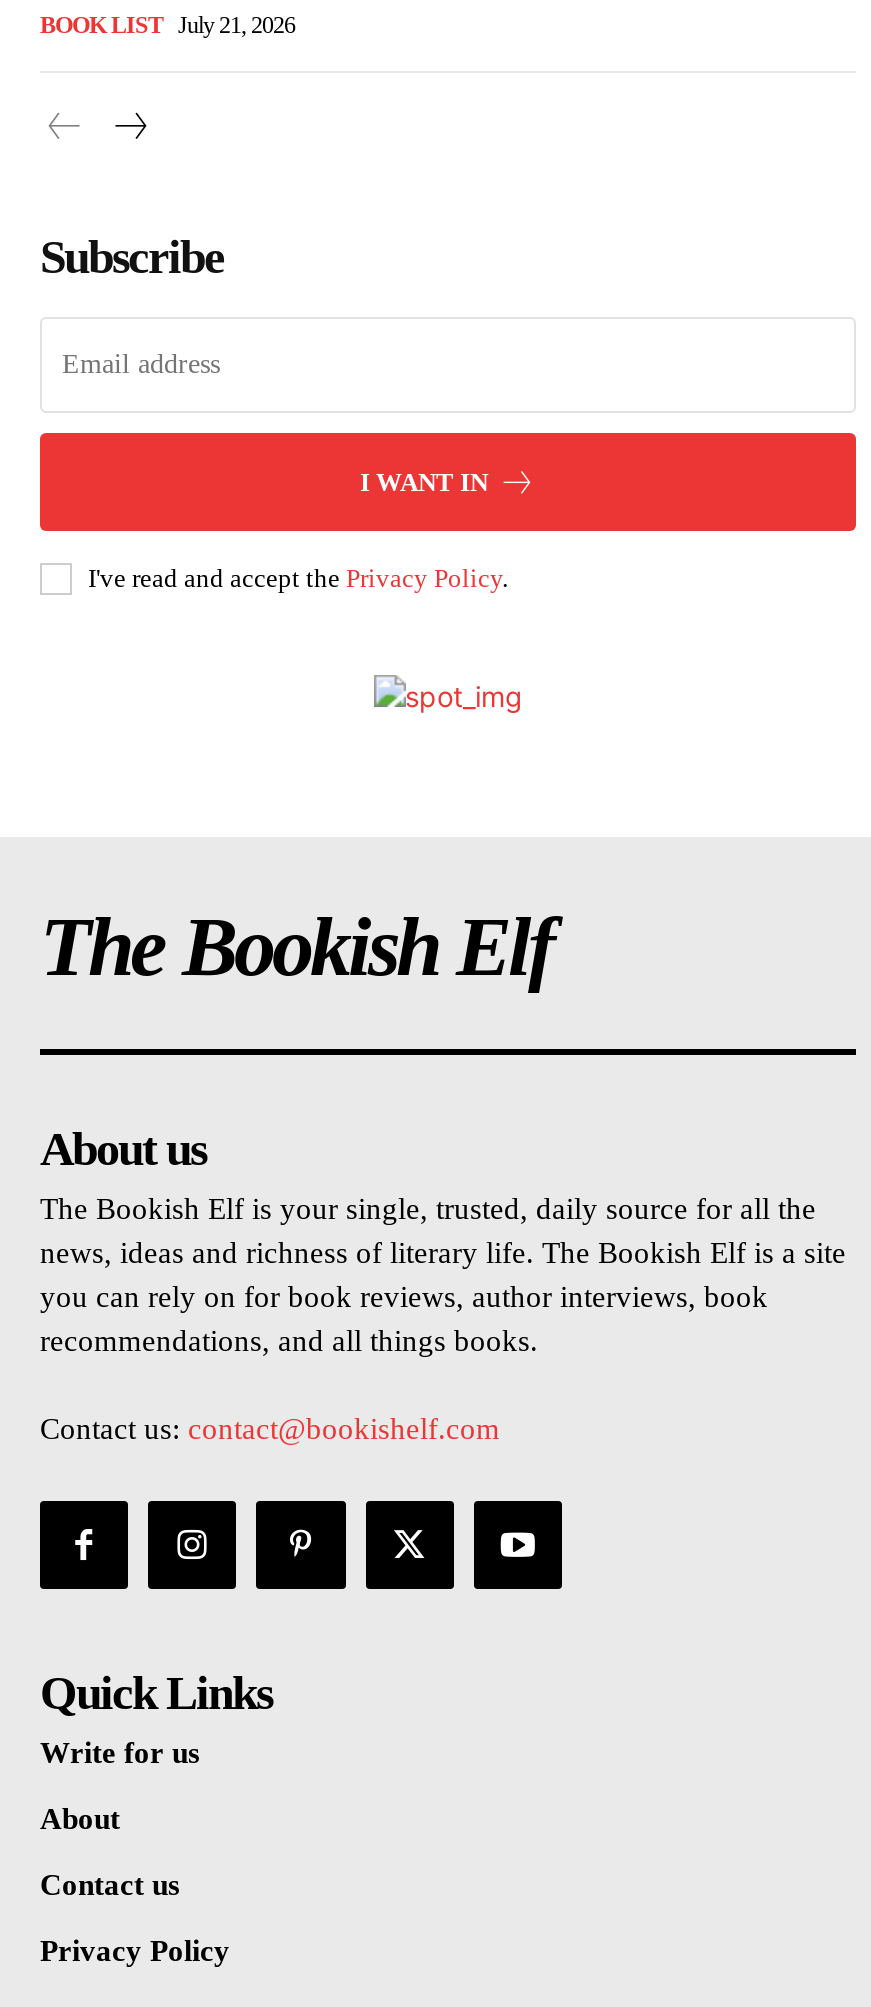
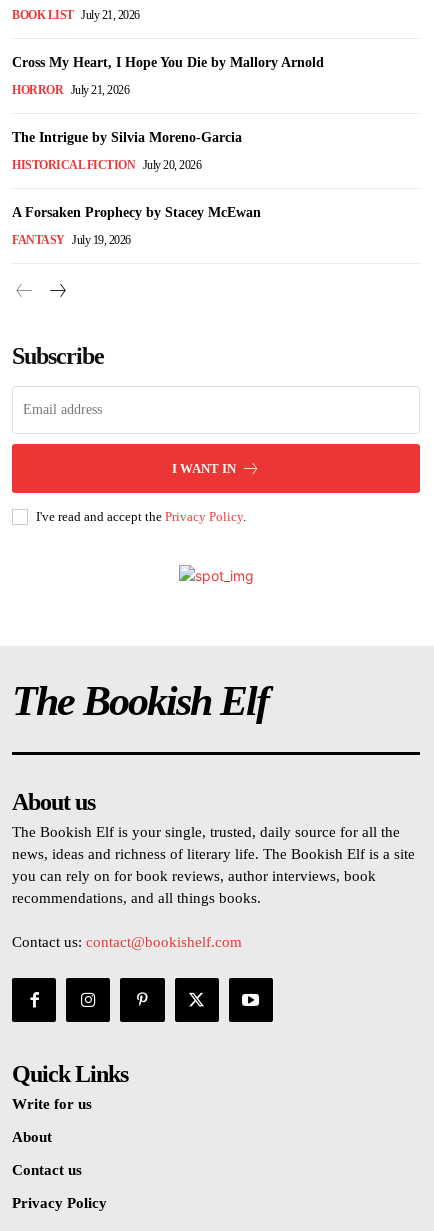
none -> [12,55,324,247] Cross My Heart, I Hope You Die by Mallory Arnold | HORROR July 21, 2026 | The Intrigue by Silvia Moreno-Garcia | HISTORICAL FICTION July 20, 2026 | A Forsaken Prophecy by Stacey McEwan | FANTASY July 19, 2026

